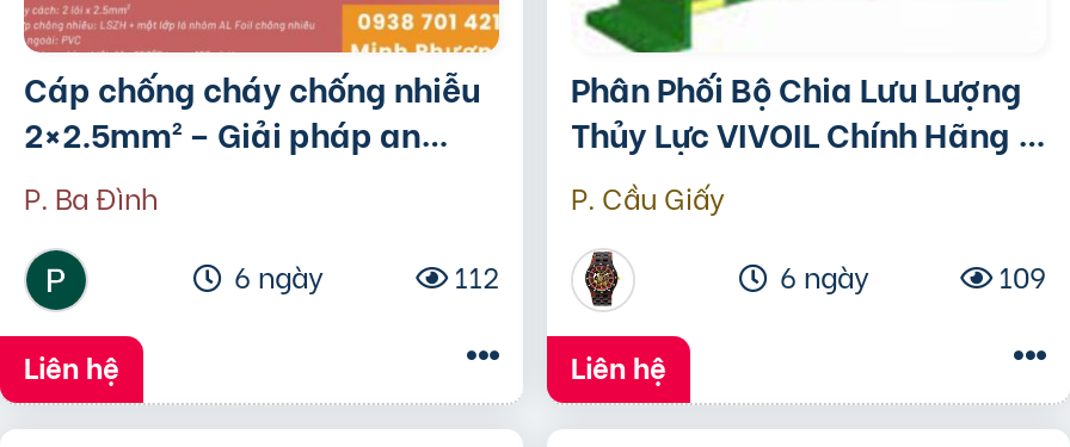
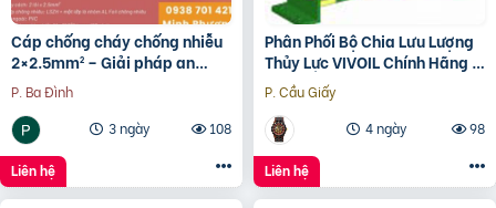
[234,255,322,296] 6 ngày -> [108,118,149,137] 3 ngày
[454,255,499,296] 112 -> [209,118,231,137] 108
[780,255,868,296] 6 ngày -> [365,118,406,137] 4 ngày
[998,255,1046,296] 109 -> [469,118,485,137] 98

